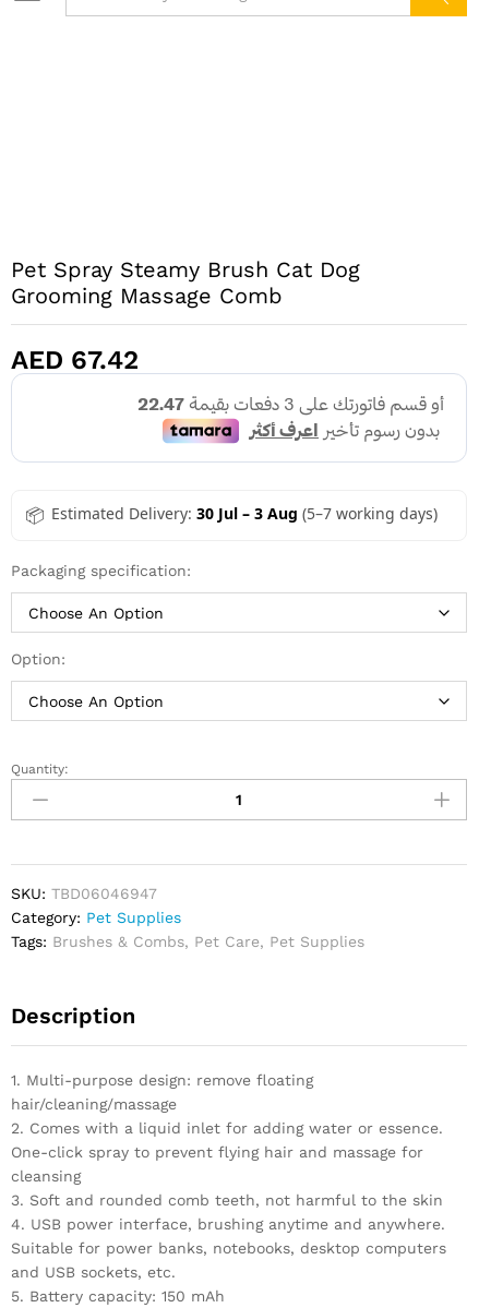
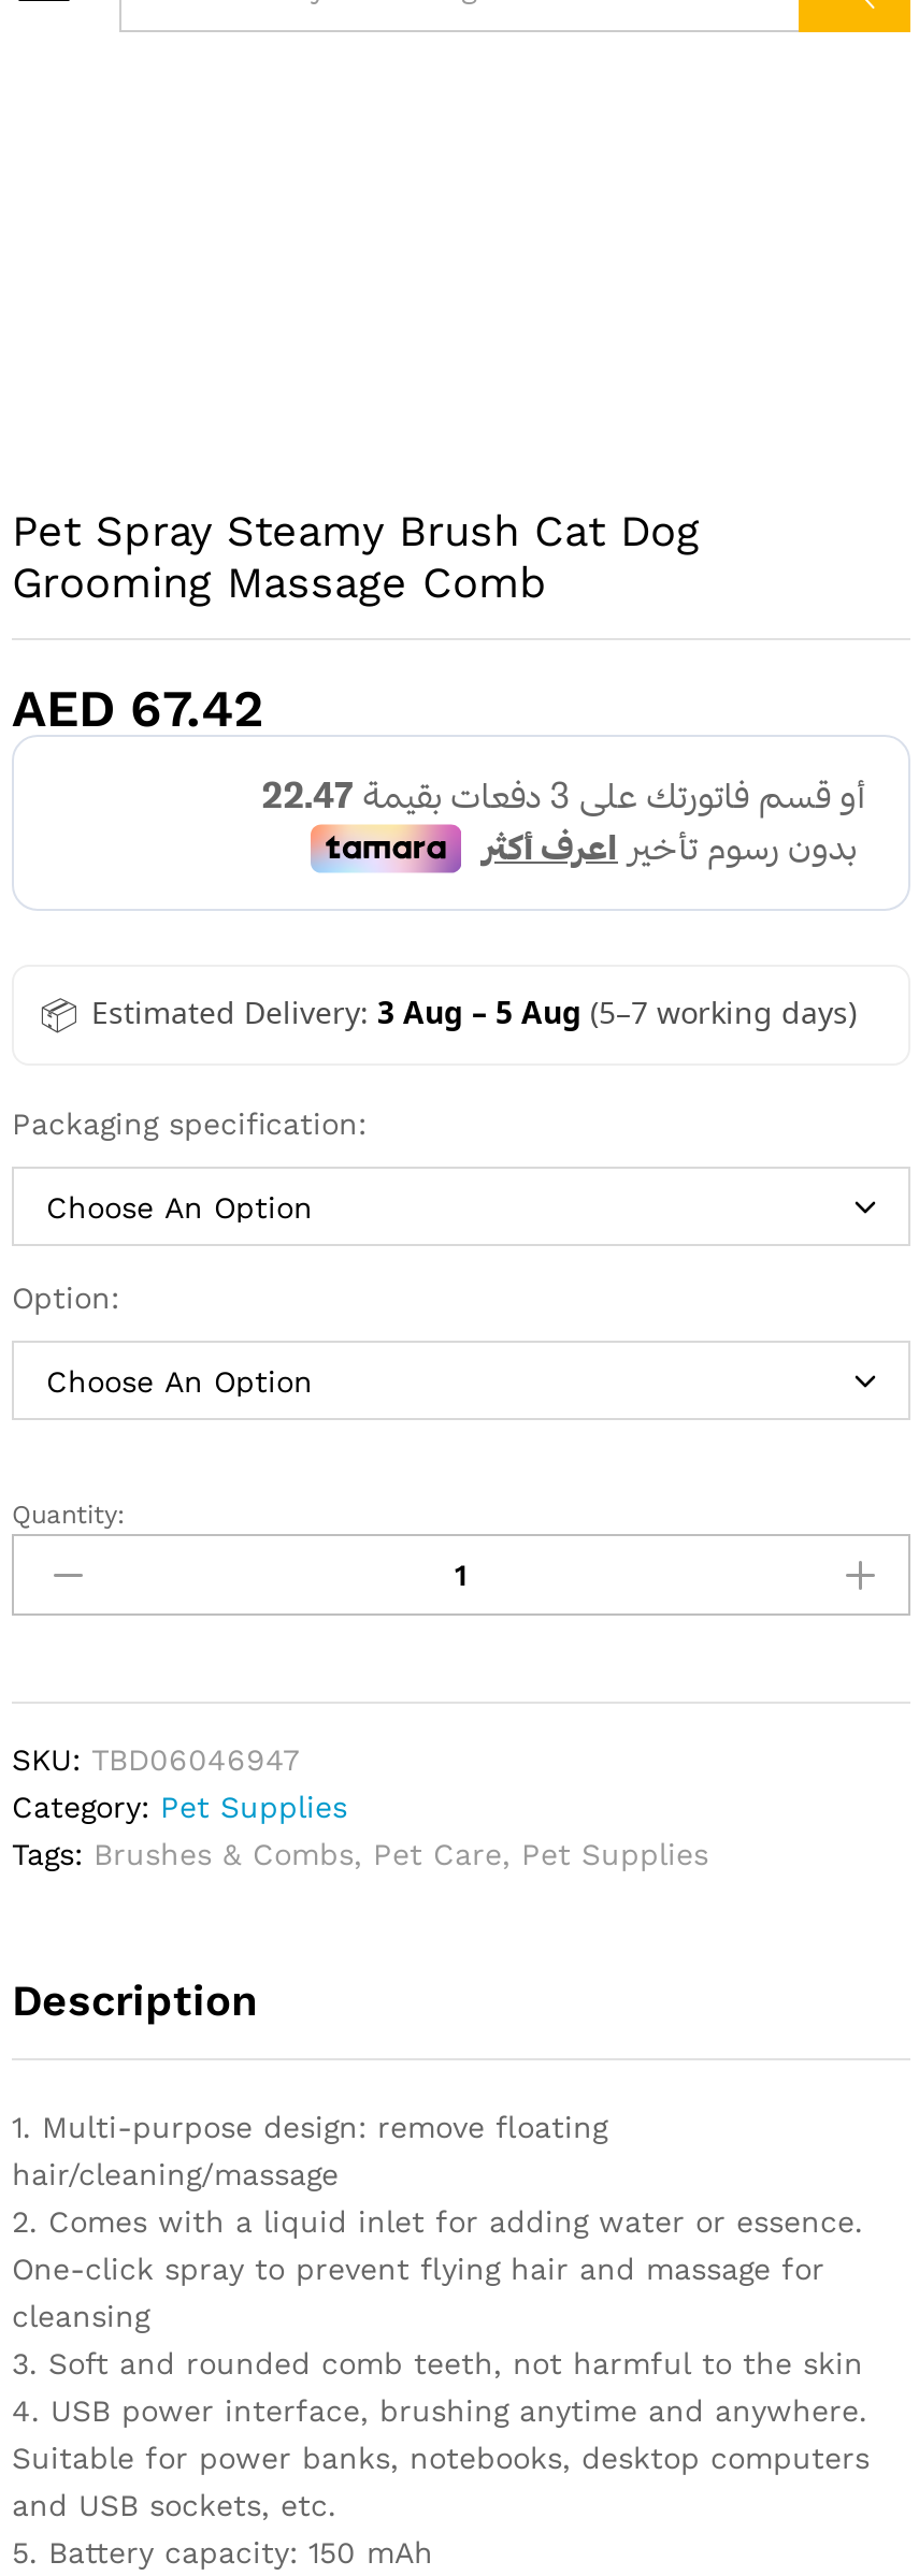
[51,503,438,523] Estimated Delivery: 30 Jul – 3 Aug (5–7 working days) -> [91,990,857,1031] Estimated Delivery: 3 Aug – 5 Aug (5–7 working days)

